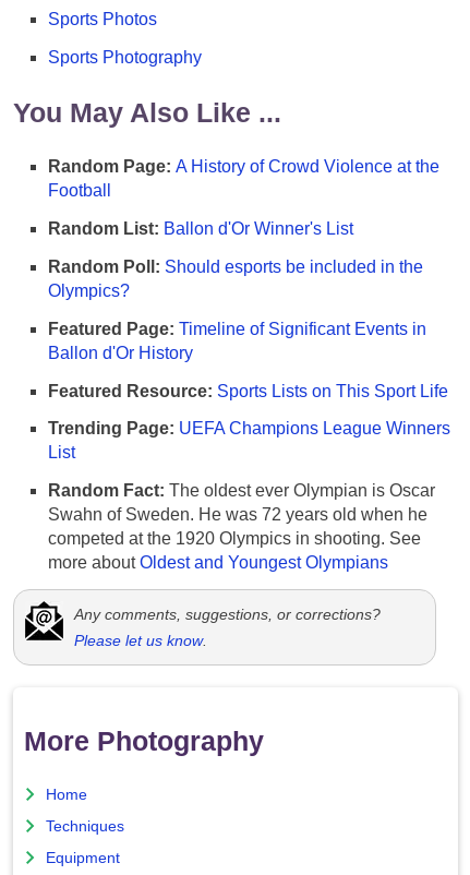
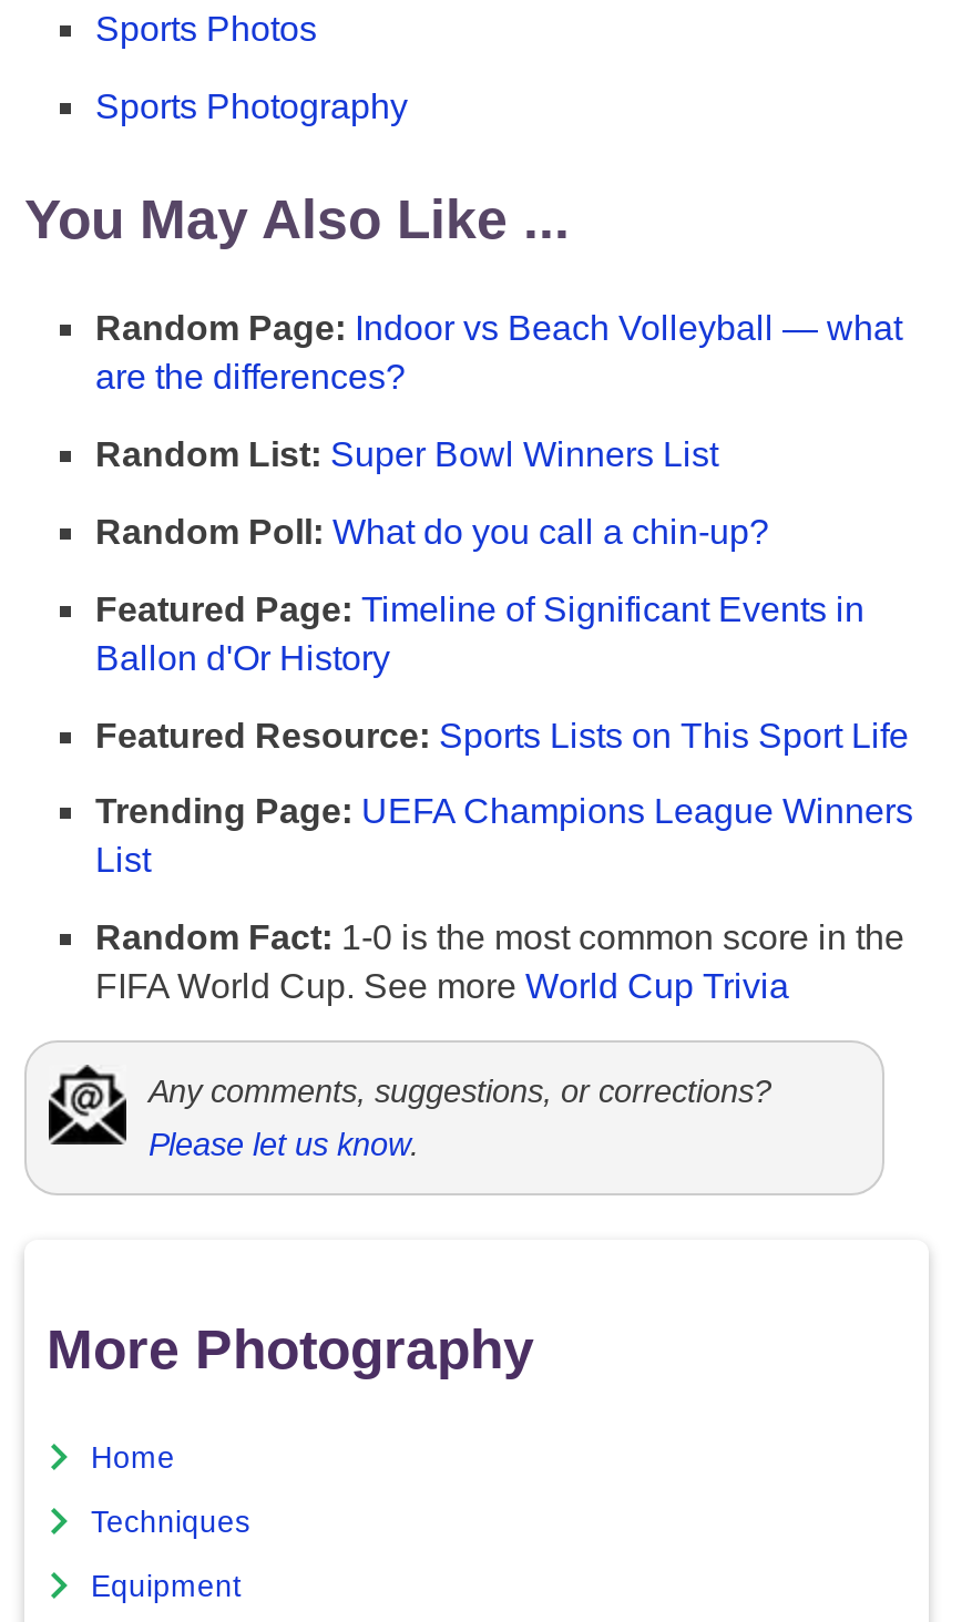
[48,158,439,200] Random Page: A History of Crowd Violence at the | Football -> [95,310,902,397] Random Page: Indoor vs Beach Volleyball — what | are the differences?
[48,220,353,238] Random List: Ballon d'Or Winner's List -> [95,436,718,474] Random List: Super Bowl Winners List
[48,258,423,300] Random Poll: Should esports be included in the | Olympics? -> [95,513,769,551] Random Poll: What do you call a chin-up?
[48,481,435,572] Random Fact: The oldest ever Olympian is Oscar | Swahn of Sweden. He was 72 years old when he | competed at the 1920 Olympics in shooting. See | more about Oldest and Youngest Olympians -> [95,919,904,1005] Random Fact: 1-0 is the most common score in the | FIFA World Cup. See more World Cup Trivia

